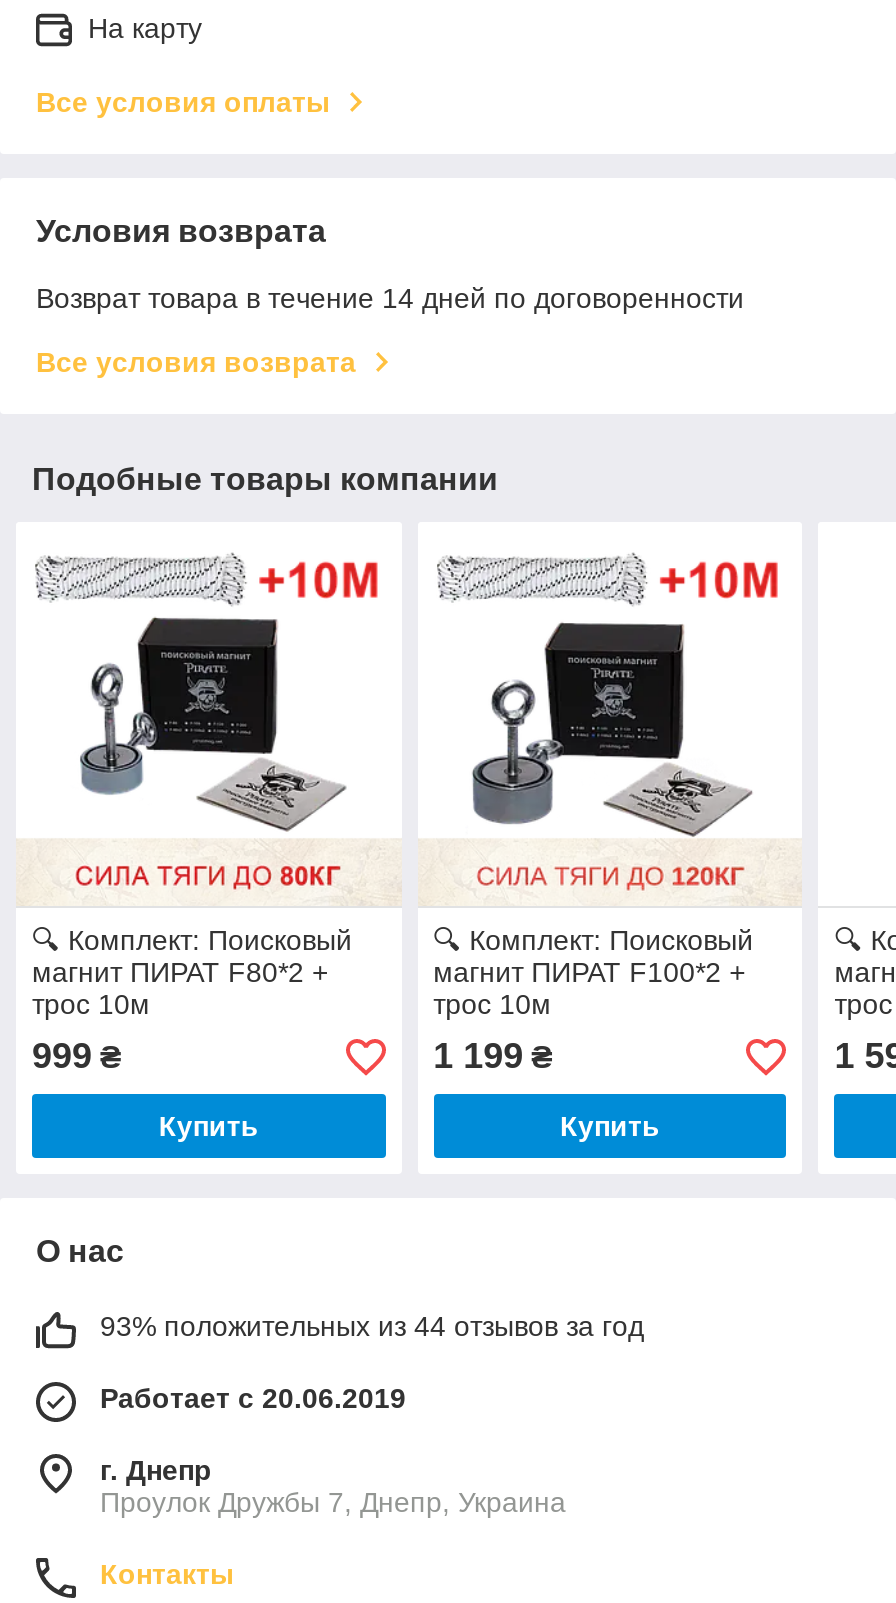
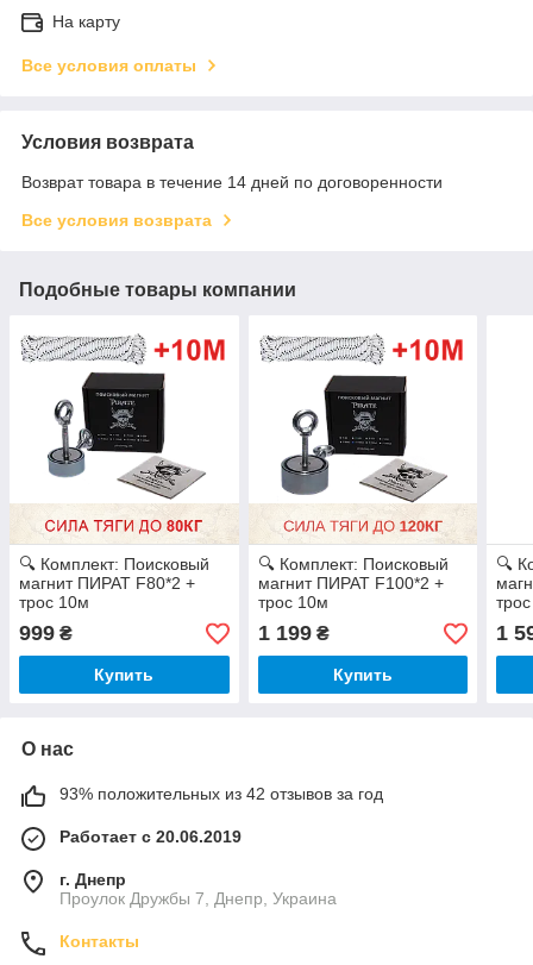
[100,1311,644,1343] 93% положительных из 44 отзывов за год -> [59,785,383,804] 93% положительных из 42 отзывов за год

